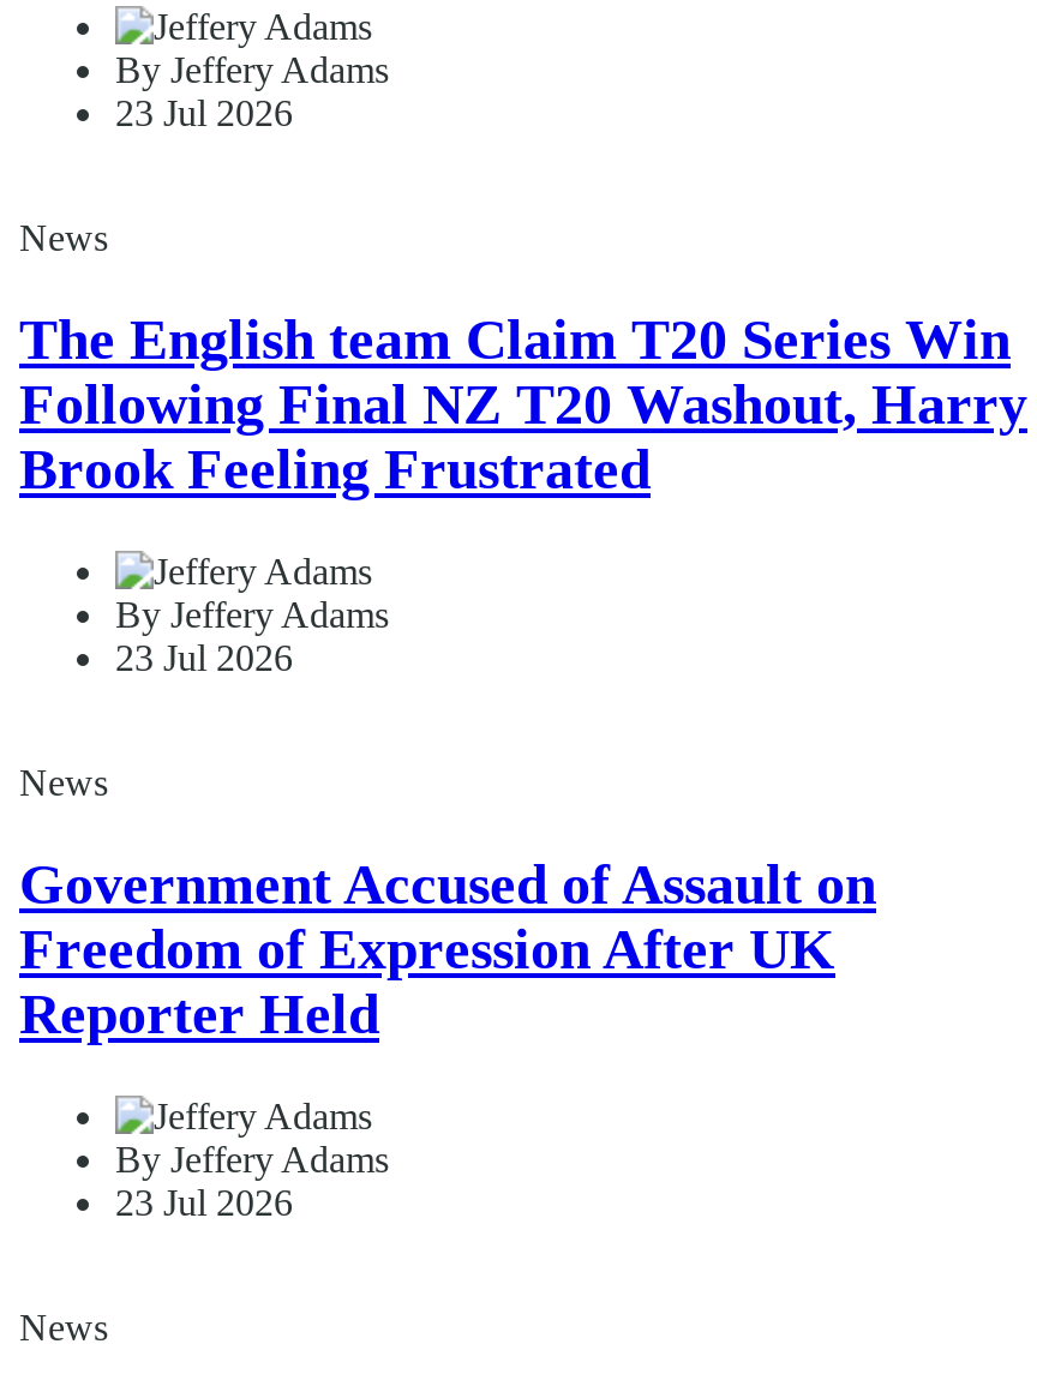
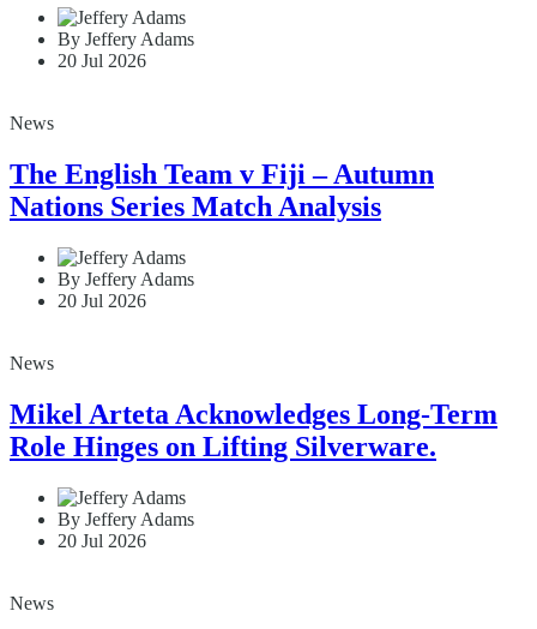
[115,93,293,133] 23 Jul 2026 -> [58,51,146,71] 20 Jul 2026
[19,308,1027,500] The English team Claim T20 Series Win | Following Final NZ T20 Washout, Harry | Brook Feeling Frustrated -> [10,158,434,222] The English Team v Fiji – Autumn | Nations Series Match Analysis
[115,637,293,678] 23 Jul 2026 -> [58,290,146,311] 20 Jul 2026
[19,853,876,1045] Government Accused of Assault on | Freedom of Expression After UK | Reporter Held -> [10,398,497,462] Mikel Arteta Acknowledges Long-Term | Role Hinges on Lifting Silverware.
[115,1182,293,1222] 23 Jul 2026 -> [58,530,146,551] 20 Jul 2026

